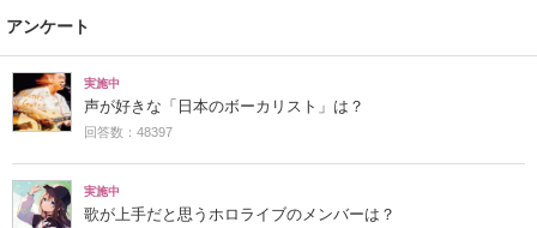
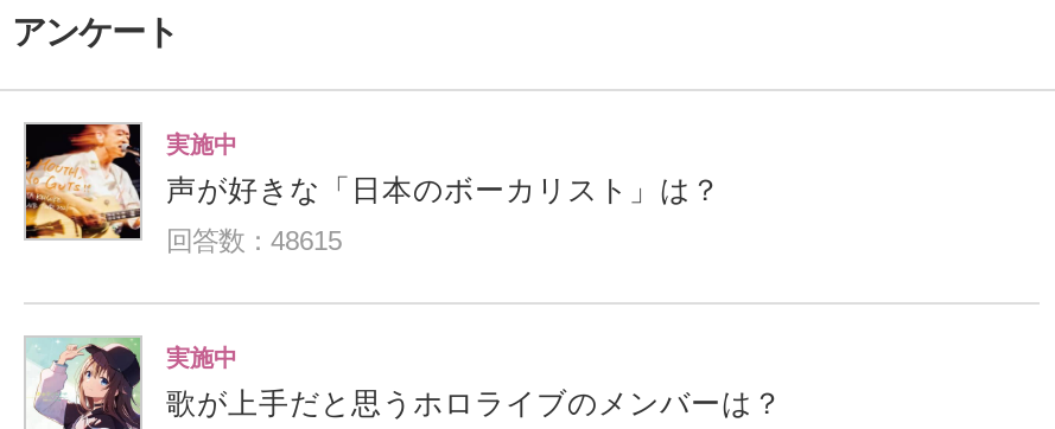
[84,125,173,140] 回答数：48397 -> [166,226,342,254] 回答数：48615

